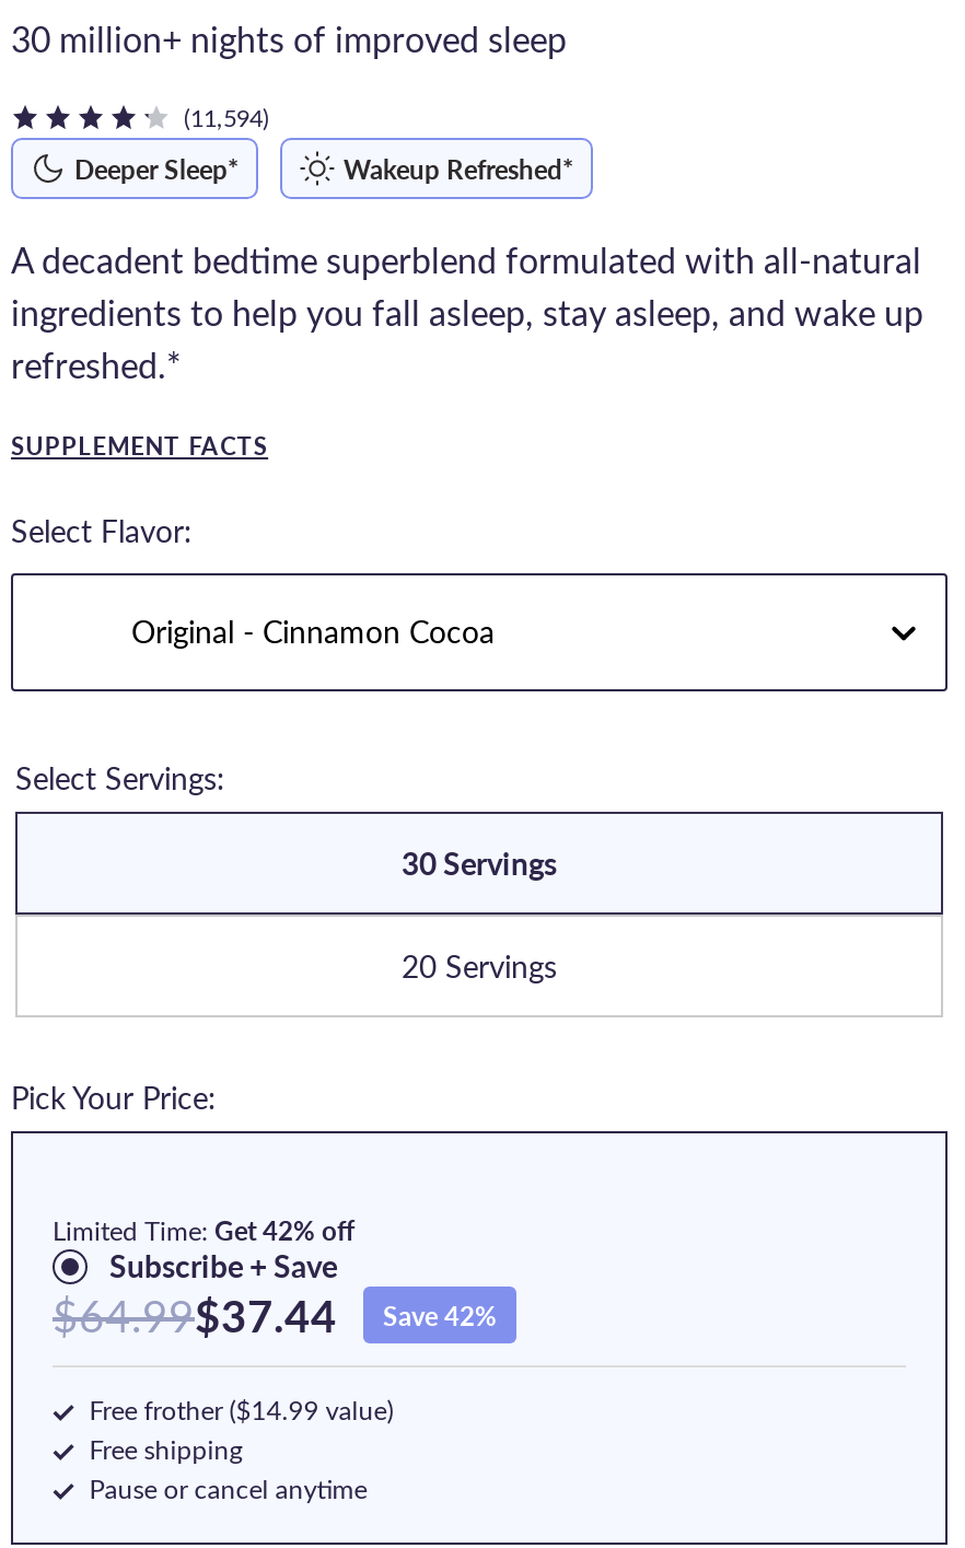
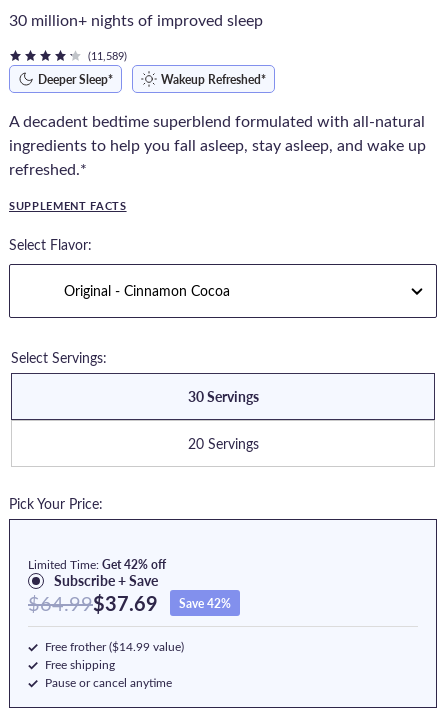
[184,101,269,134] (11,594) -> [88,48,127,63] (11,589)
[53,1284,497,1346] $64.99$37.44 Save 42% -> [28,589,231,617] $64.99$37.69 Save 42%

